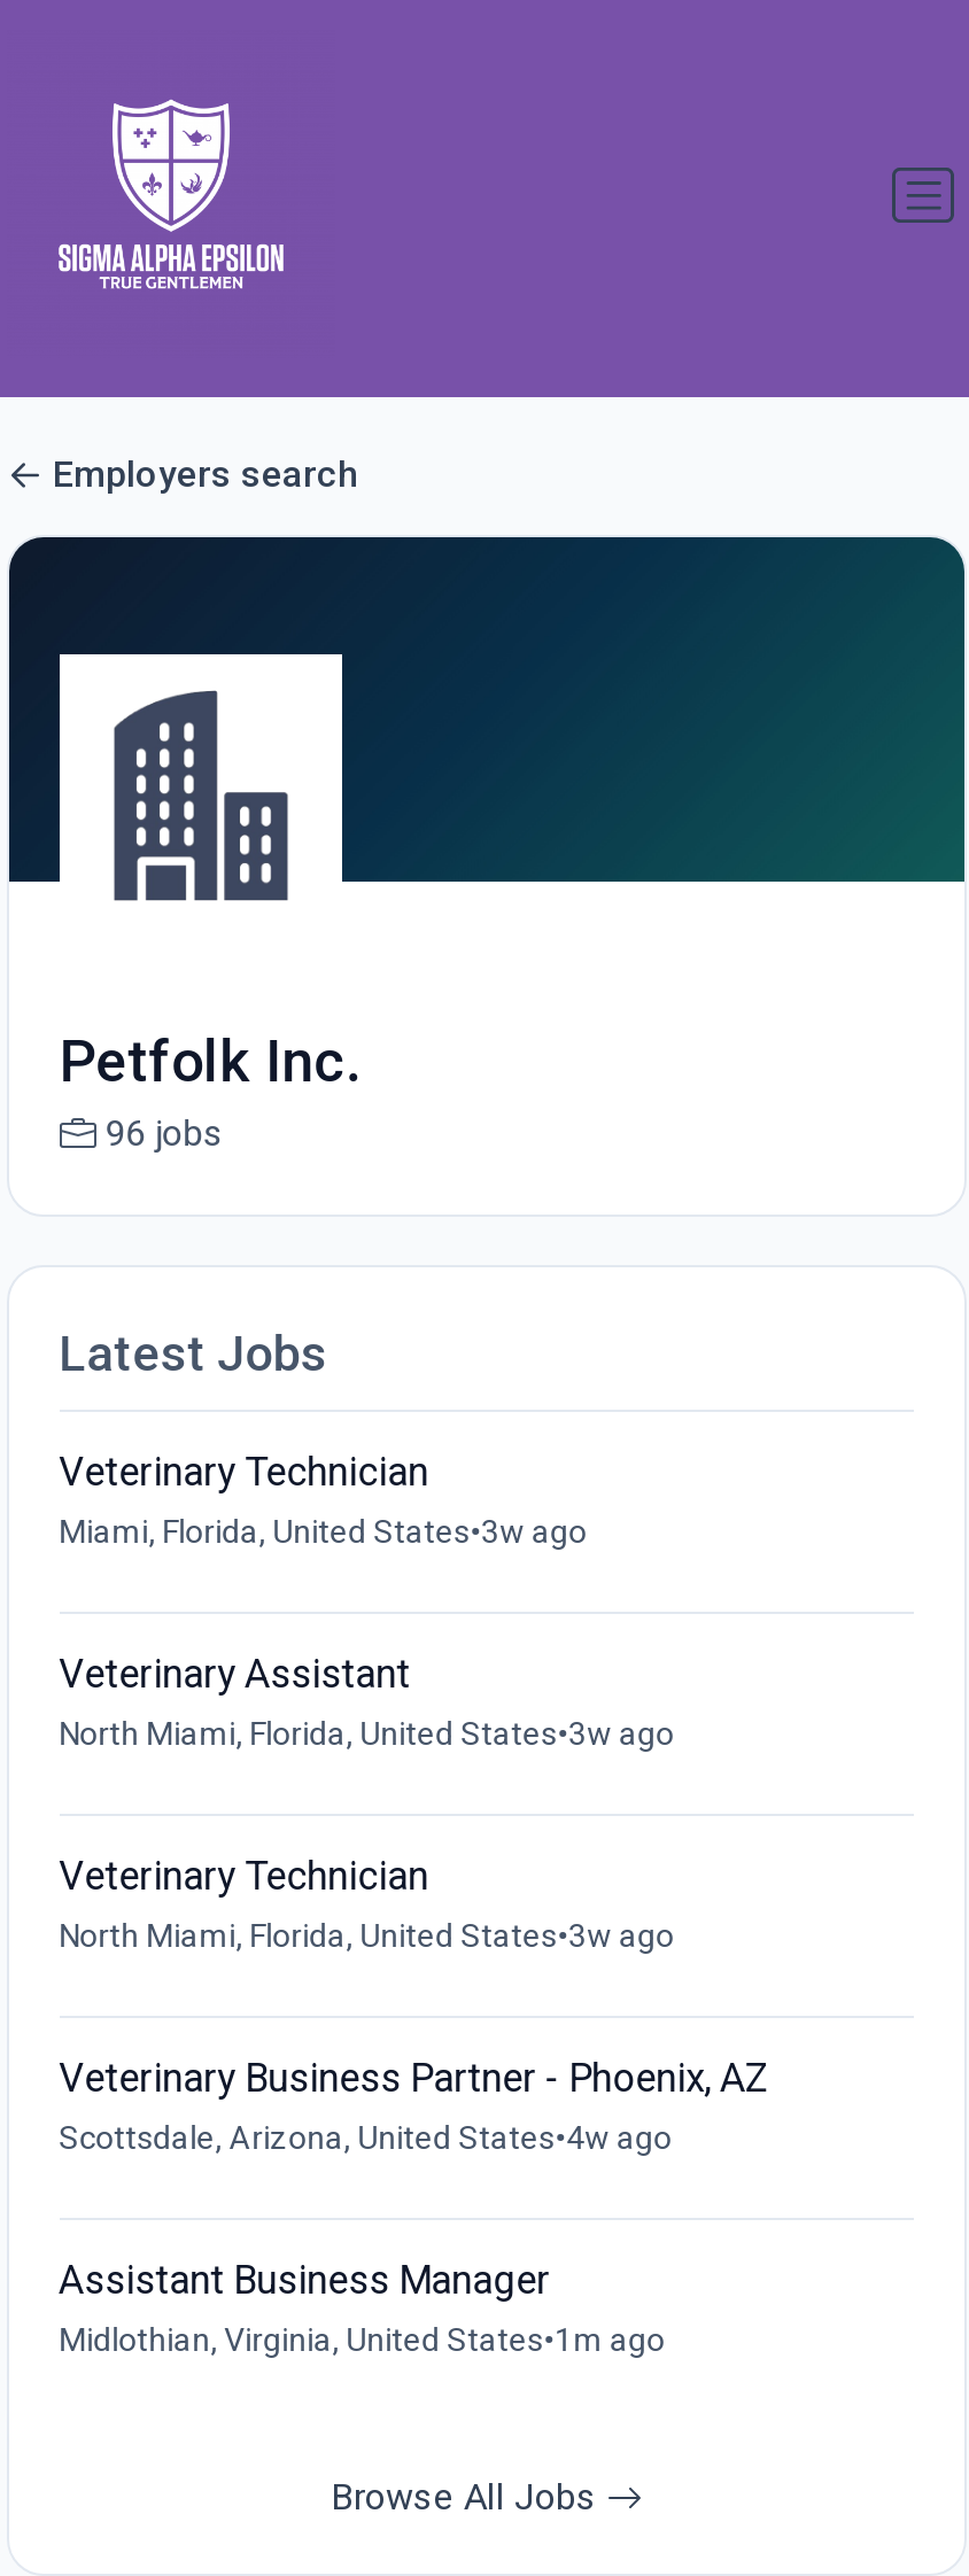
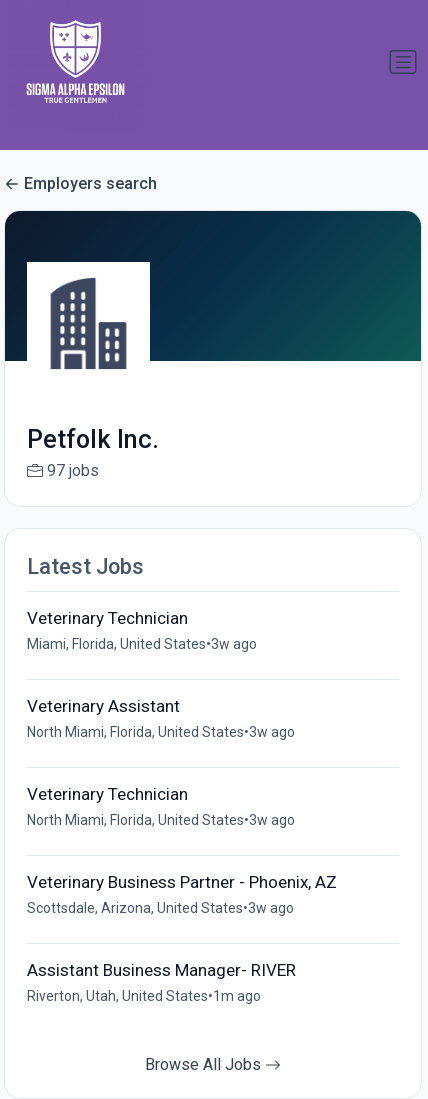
[105,1112,224,1156] 96 jobs -> [47,461,99,480] 97 jobs
[59,2119,672,2156] Scottsdale, Arizona, United States•4w ago -> [27,900,294,916] Scottsdale, Arizona, United States•3w ago
[59,2257,665,2358] Assistant Business Manager | Midlothian, Virginia, United States•1m ago -> [27,960,296,1004] Assistant Business Manager- RIVER | Riverton, Utah, United States•1m ago

